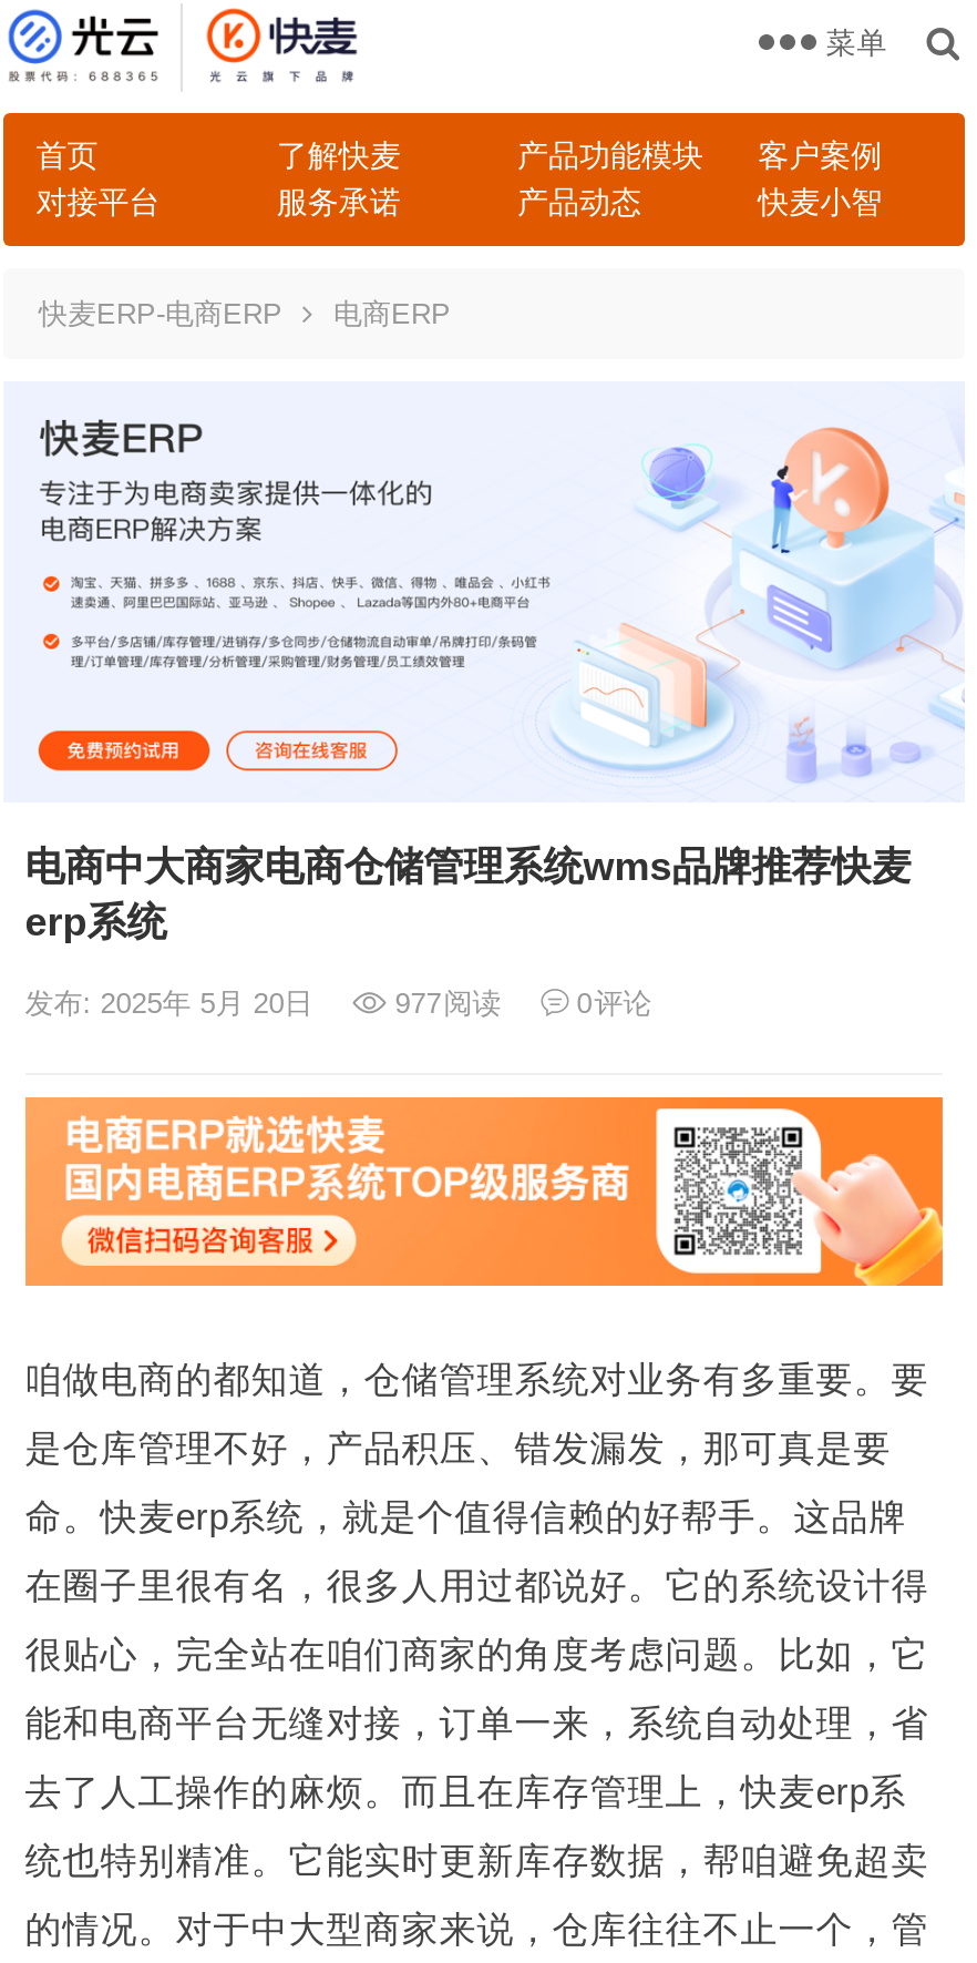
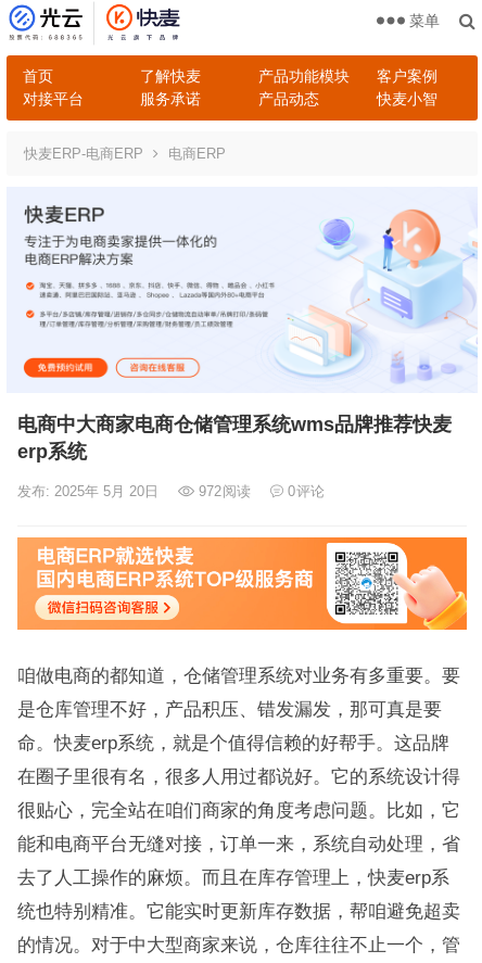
[25,986,652,1020] 发布: 2025年 5月 20日 977阅读 0评论 -> [17,483,324,499] 发布: 2025年 5月 20日 972阅读 0评论

